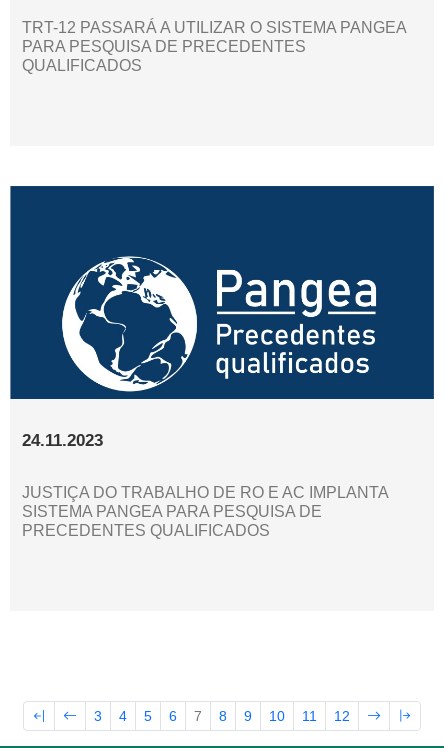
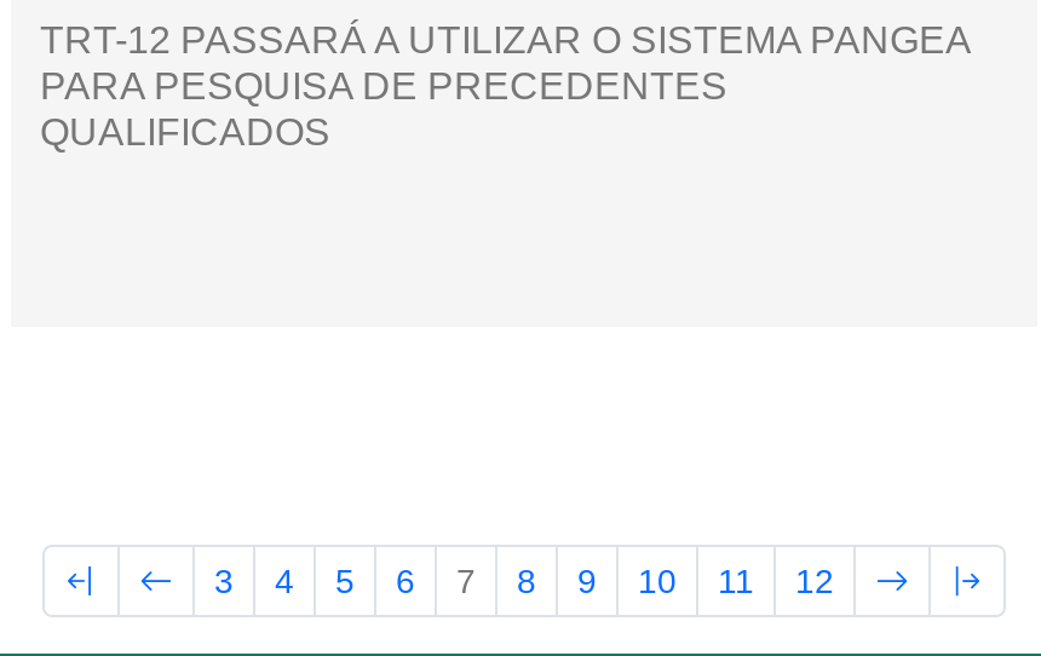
[9,185,435,539] [image] | 24.11.2023 | JUSTIÇA DO TRABALHO DE RO E AC IMPLANTA | SISTEMA PANGEA PARA PESQUISA DE | PRECEDENTES QUALIFICADOS -> none

